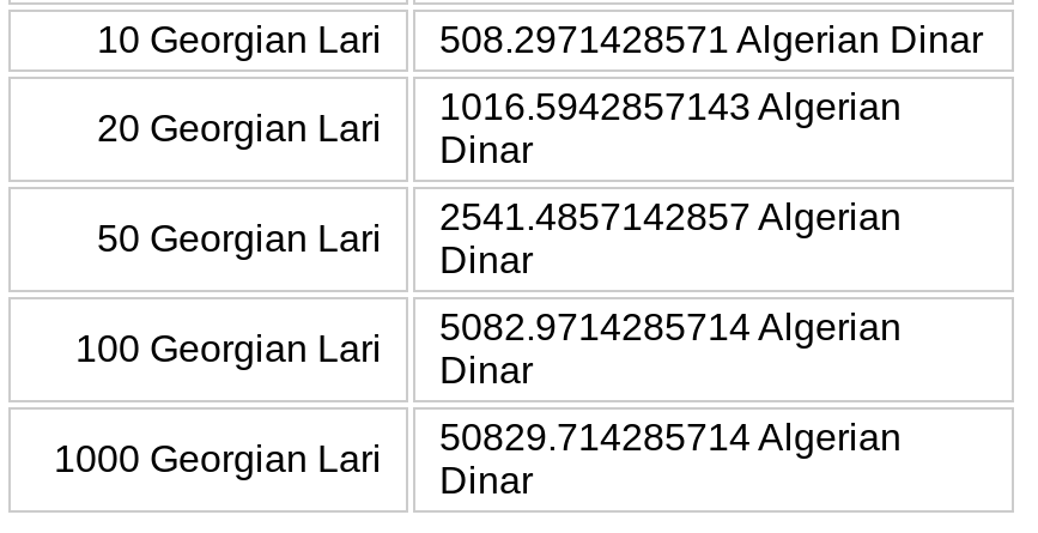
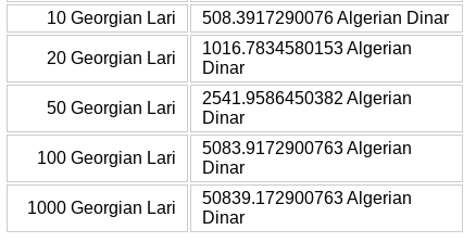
[439,18,983,59] 508.2971428571 Algerian Dinar -> [202,8,449,27] 508.3917290076 Algerian Dinar
[439,86,902,126] 1016.5942857143 Algerian -> [202,39,412,57] 1016.7834580153 Algerian
[439,196,902,236] 2541.4857142857 Algerian -> [202,89,412,107] 2541.9586450382 Algerian
[439,306,902,347] 5082.9714285714 Algerian -> [202,139,412,157] 5083.9172900763 Algerian
[439,416,902,457] 50829.714285714 Algerian -> [202,188,412,207] 50839.172900763 Algerian

